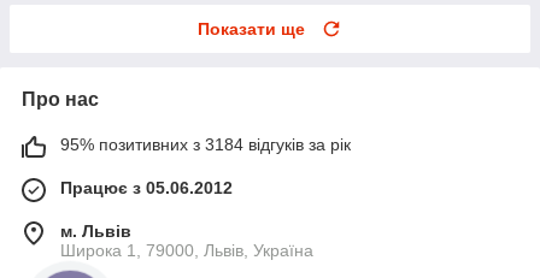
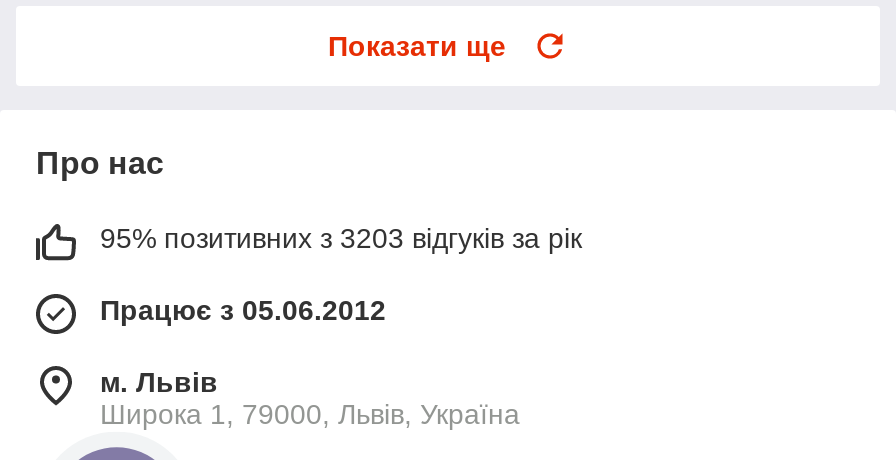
[60,135,351,155] 95% позитивних з 3184 відгуків за рік -> [100,223,582,255] 95% позитивних з 3203 відгуків за рік

